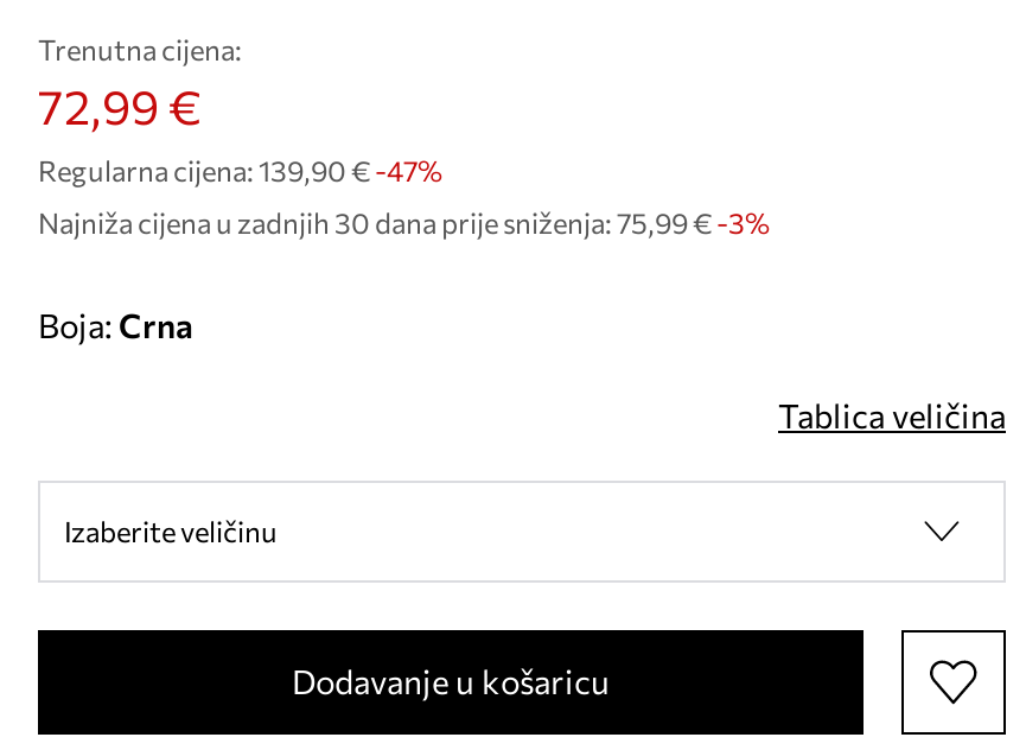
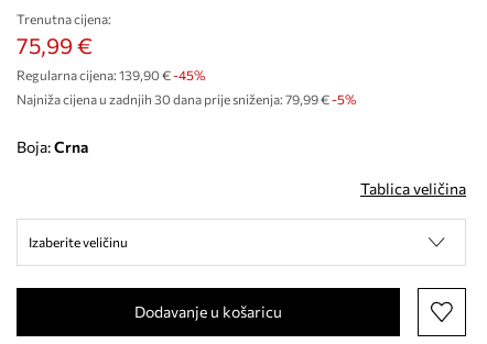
[38,77,202,134] 72,99 € -> [17,32,93,58] 75,99 €
[38,153,444,186] Regularna cijena: 139,90 €-47% -> [17,67,206,82] Regularna cijena: 139,90 €-45%
[38,205,771,239] Najniža cijena u zadnjih 30 dana prije sniženja: 75,99 €-3% -> [17,91,357,107] Najniža cijena u zadnjih 30 dana prije sniženja: 79,99 €-5%

